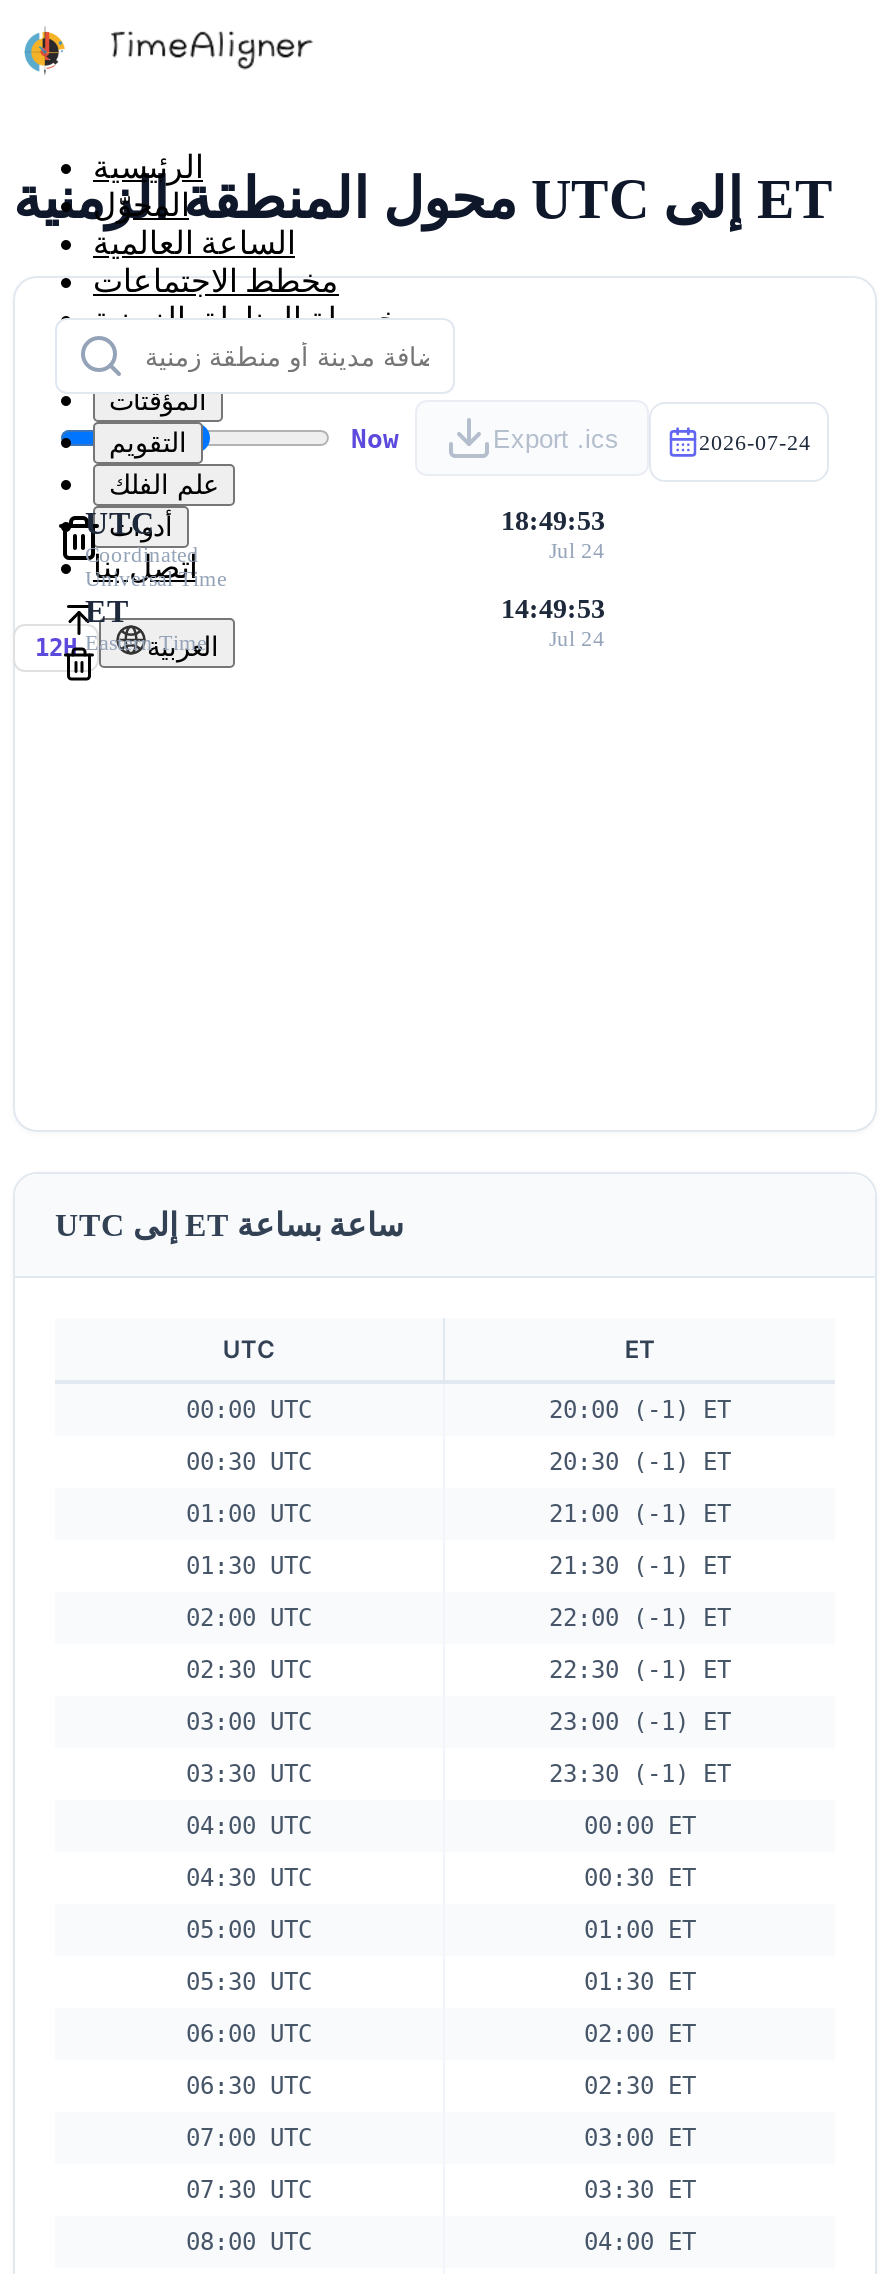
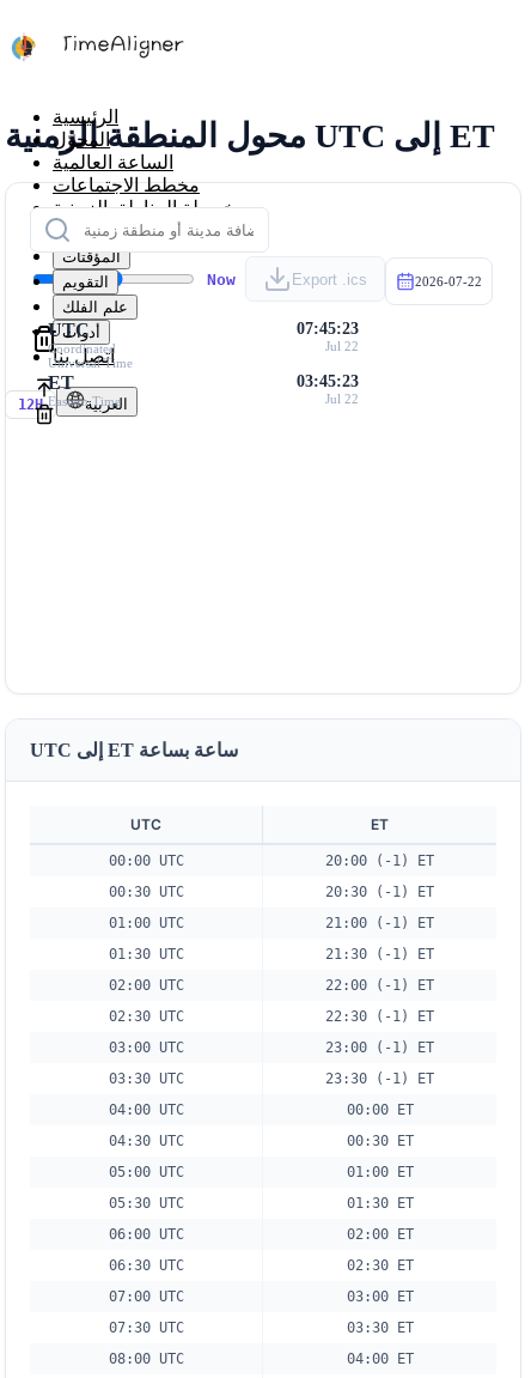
[699,430,811,454] 2026-07-24 -> [415,274,482,289] 2026-07-22
[501,506,605,536] 18:49:53 -> [297,320,359,338] 07:45:23
[549,538,605,562] Jul 24 -> [325,339,359,353] Jul 22
[501,594,605,624] 14:49:53 -> [297,372,359,390] 03:45:23
[549,626,605,650] Jul 24 -> [325,391,359,406] Jul 22

